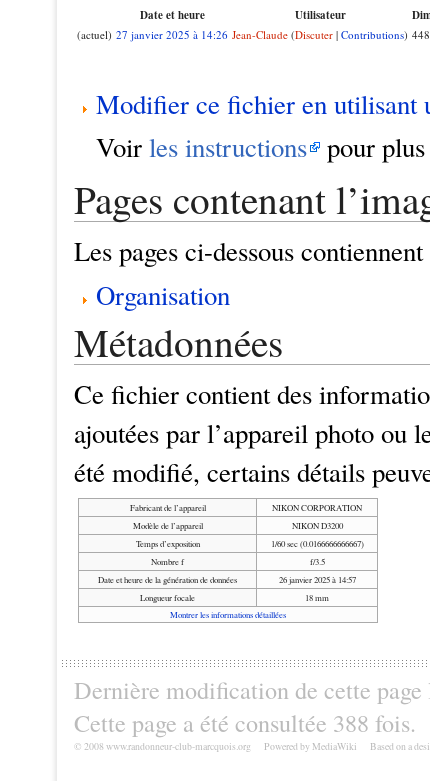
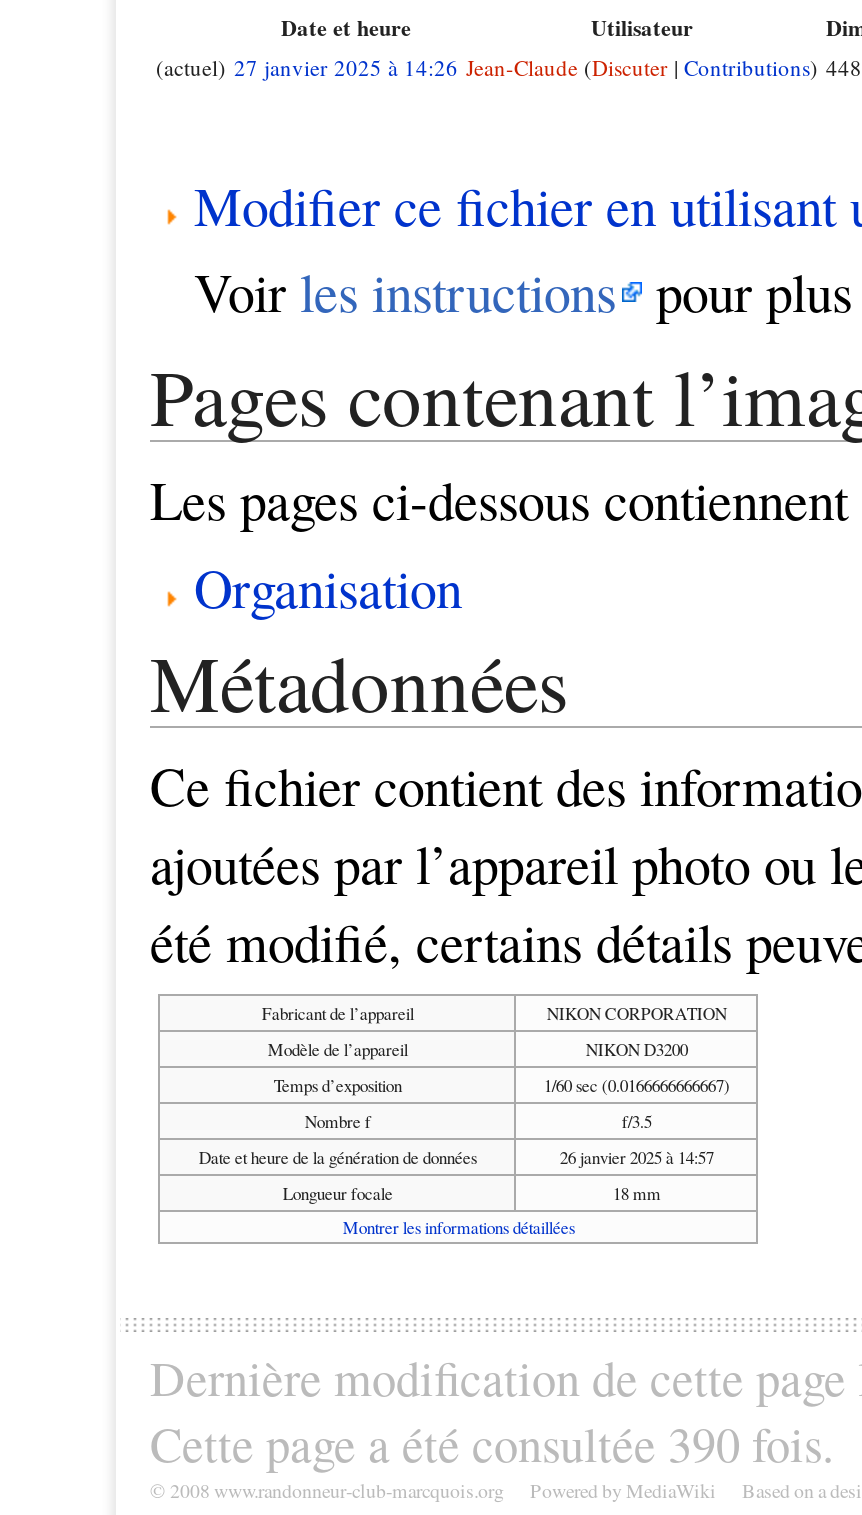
[74,706,416,739] Cette page a été consultée 388 fois. -> [150,1409,834,1475] Cette page a été consultée 390 fois.

